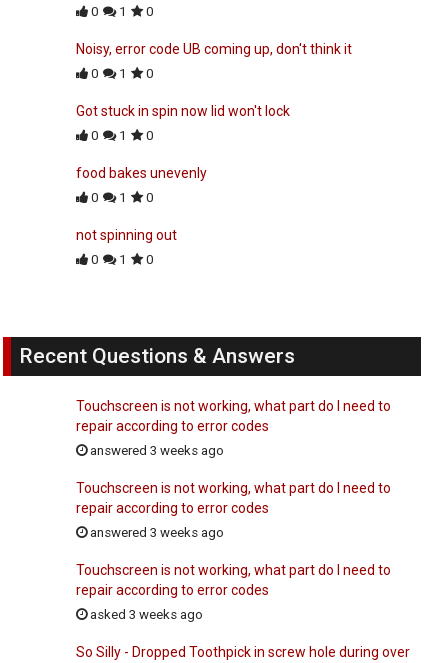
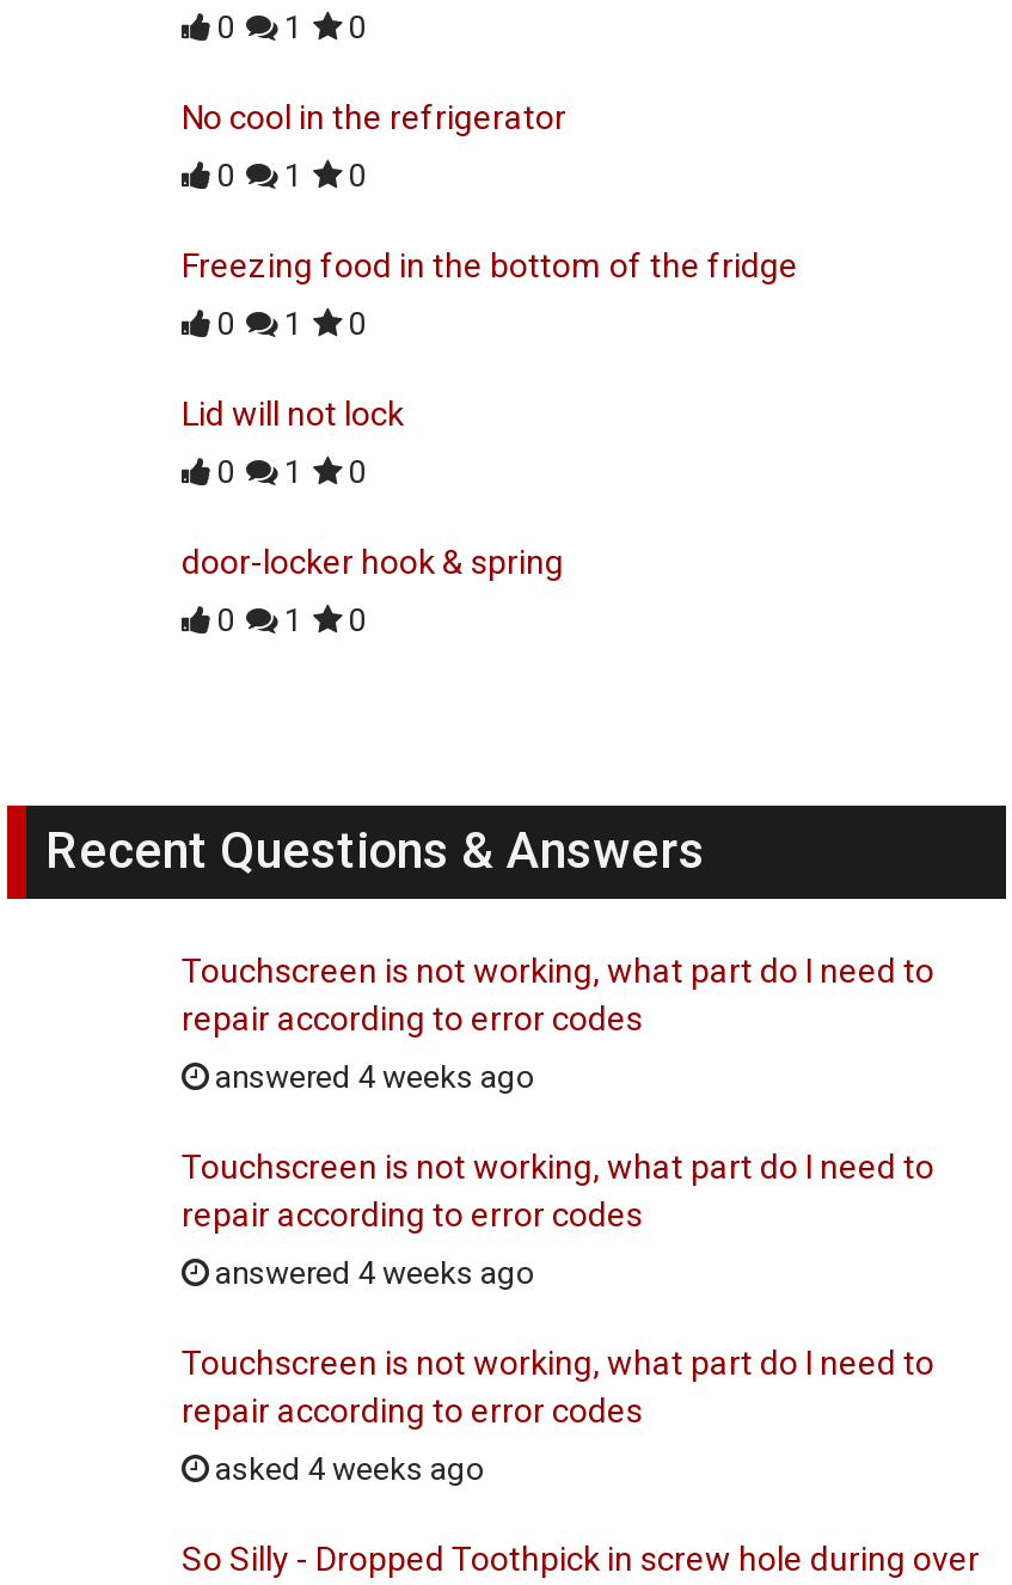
[76,41,352,57] Noisy, error code UB coming up, don't think it -> [182,99,566,137] No cool in the refrigerator
[76,103,290,119] Got stuck in spin now lid won't lock -> [182,247,798,285] Freezing food in the bottom of the fridge
[76,165,207,181] food bakes unevenly -> [182,395,404,434] Lid will not lock
[76,227,177,243] not spinning out -> [182,544,564,582] door-locker hook & spring
[87,443,224,458] answered 3 weeks ago -> [208,1060,535,1096] answered 4 weeks ago
[87,525,224,540] answered 3 weeks ago -> [208,1256,535,1292] answered 4 weeks ago
[87,607,203,622] asked 3 weeks ago -> [208,1452,485,1488] asked 4 weeks ago

